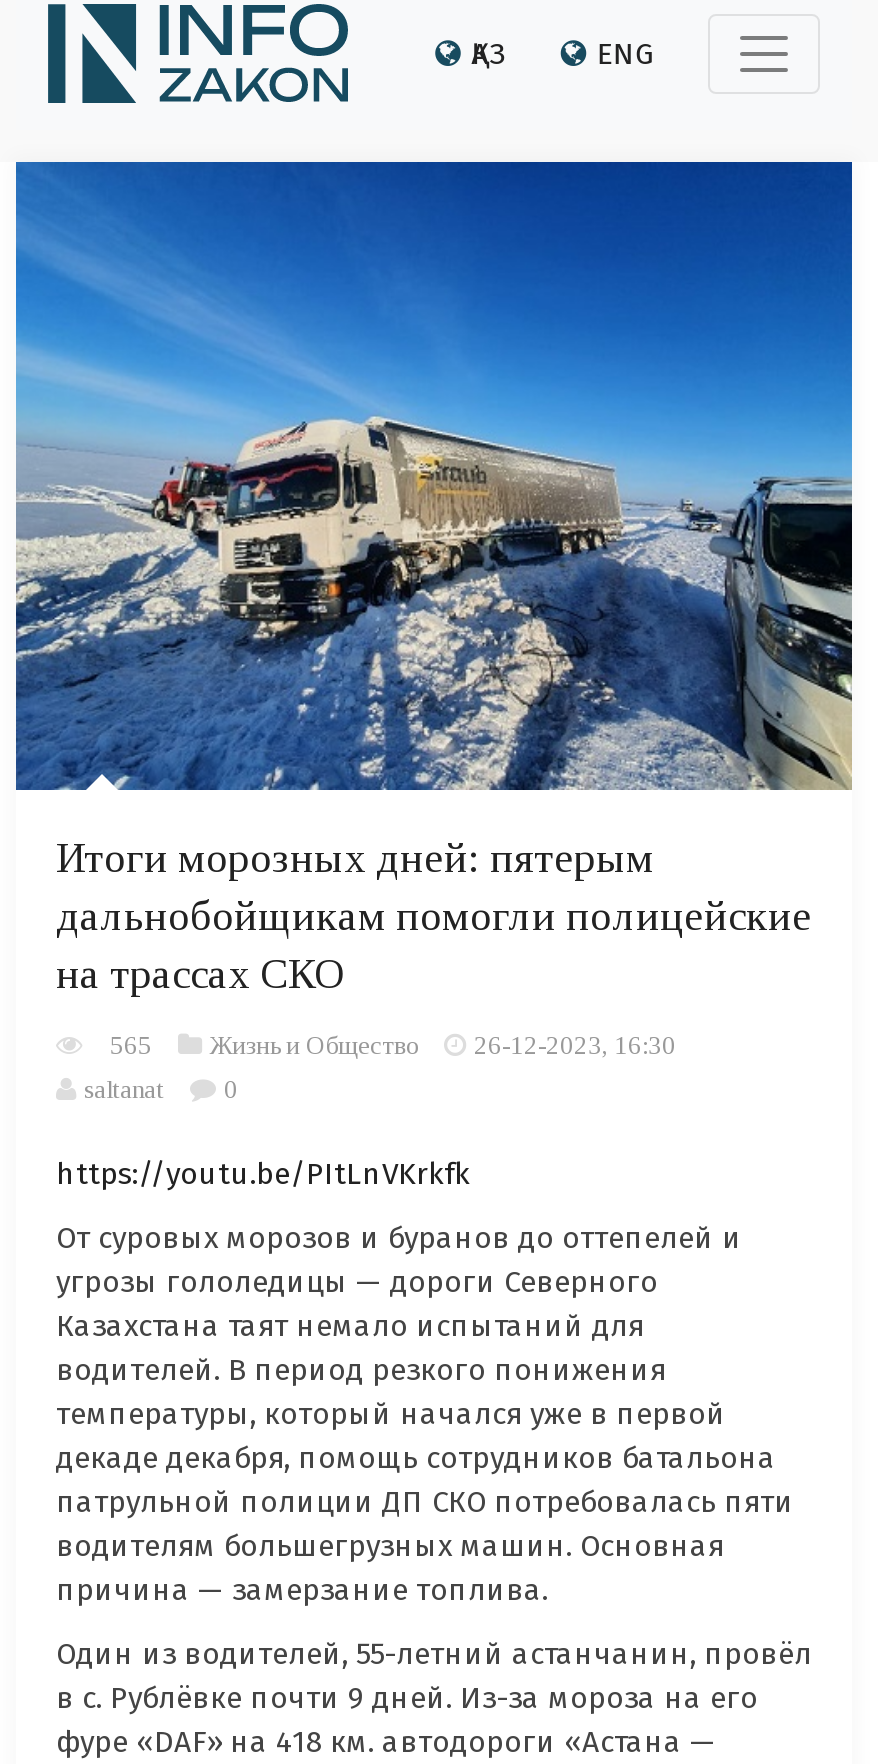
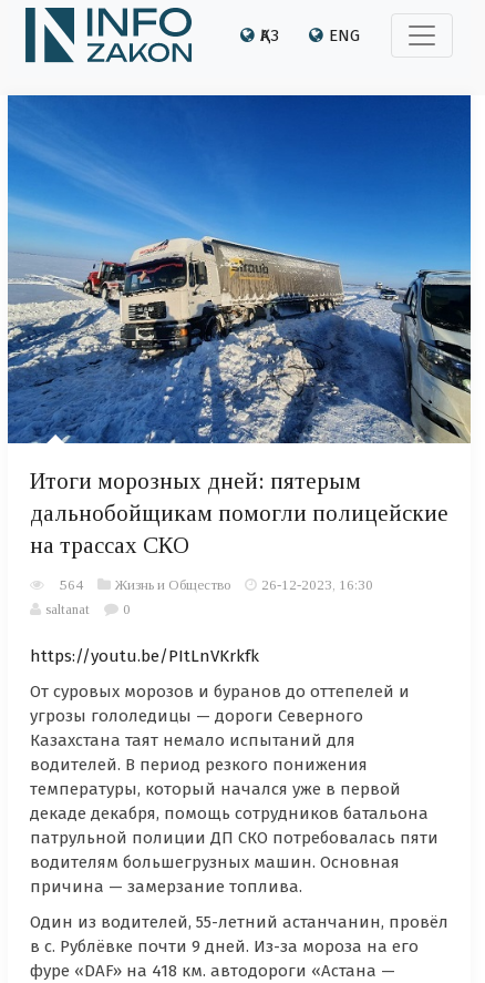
[110,1030,676,1060] 565 Жизнь и Общество 26-12-2023, 16:30 -> [60,576,373,593] 564 Жизнь и Общество 26-12-2023, 16:30

